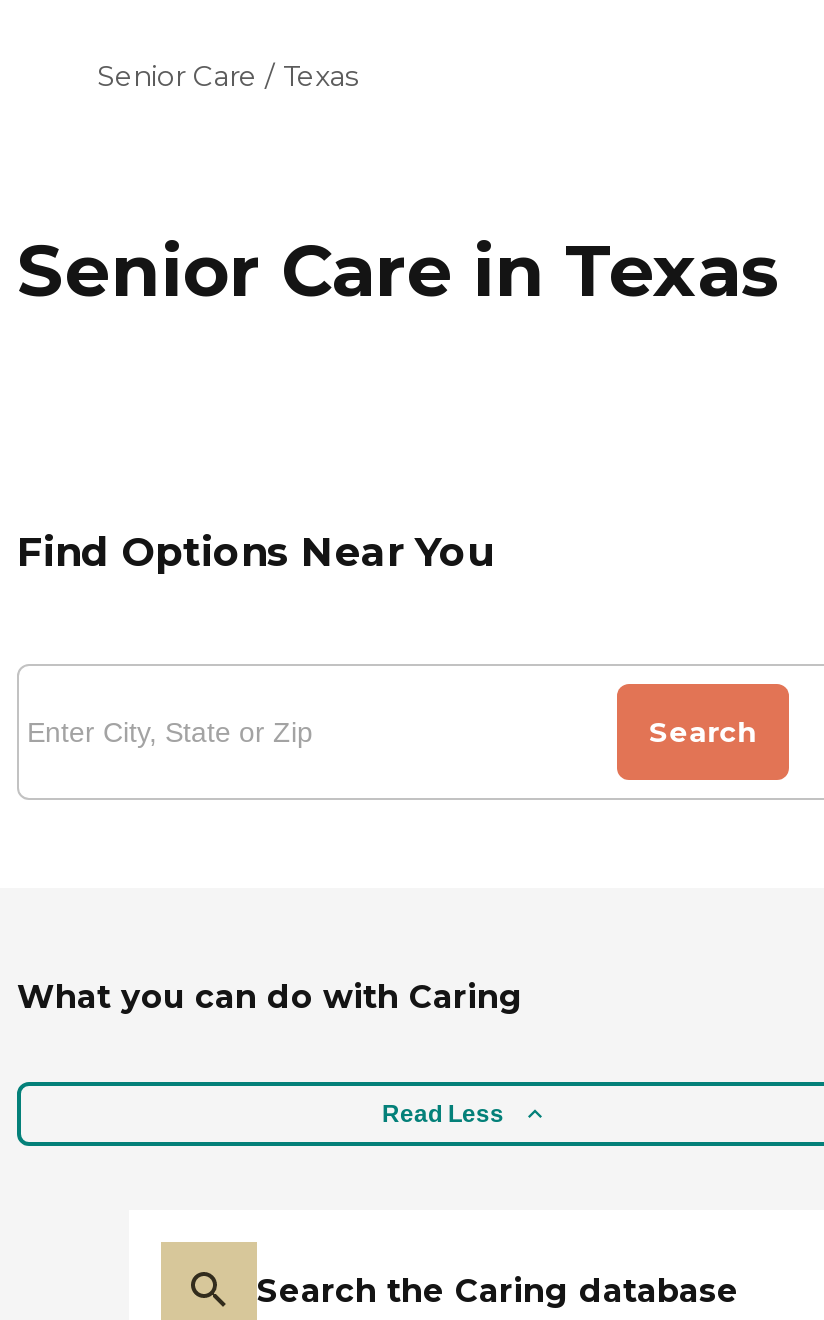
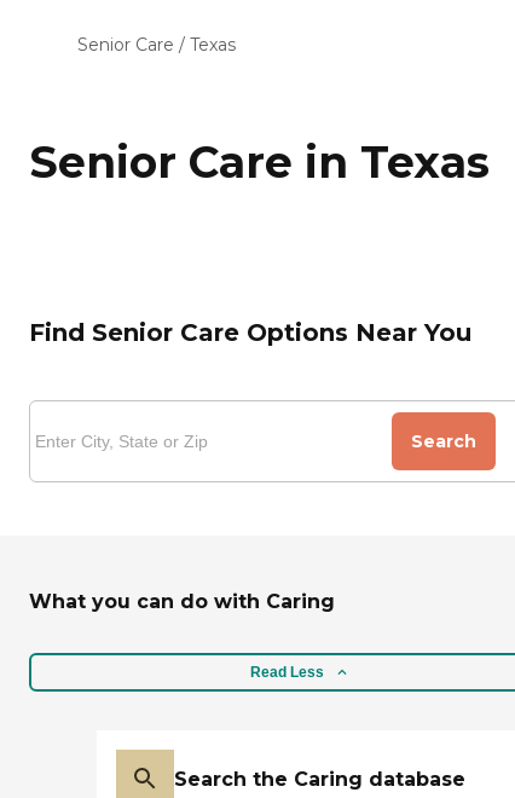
[17,528,493,576] Find Options Near You -> [29,318,471,347] Find Senior Care Options Near You

